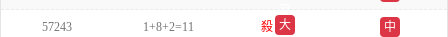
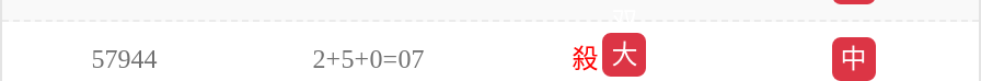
[42,20,72,34] 57243 -> [92,44,157,74] 57944
[143,20,194,34] 1+8+2=11 -> [313,44,424,74] 2+5+0=07

